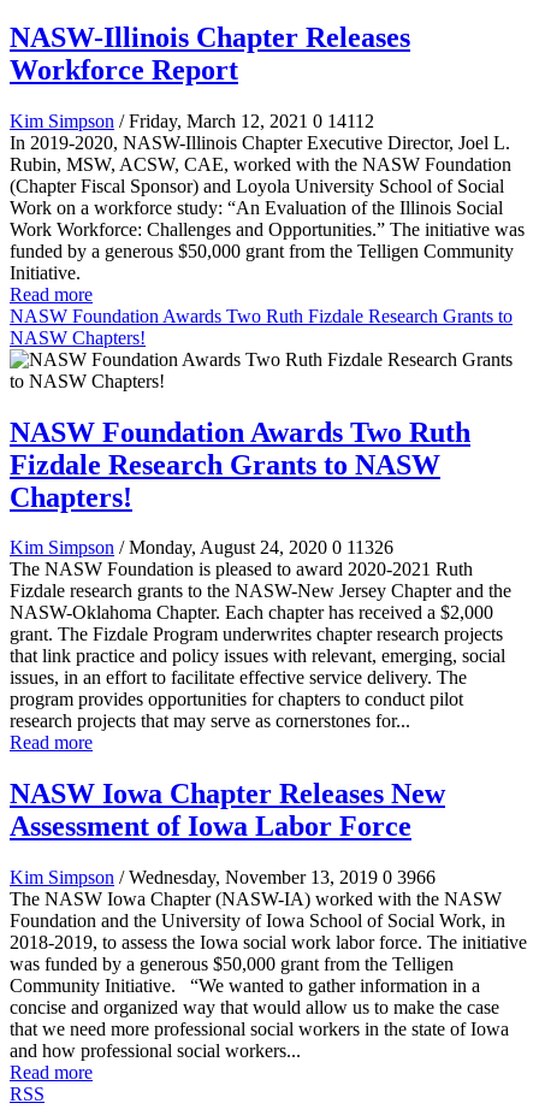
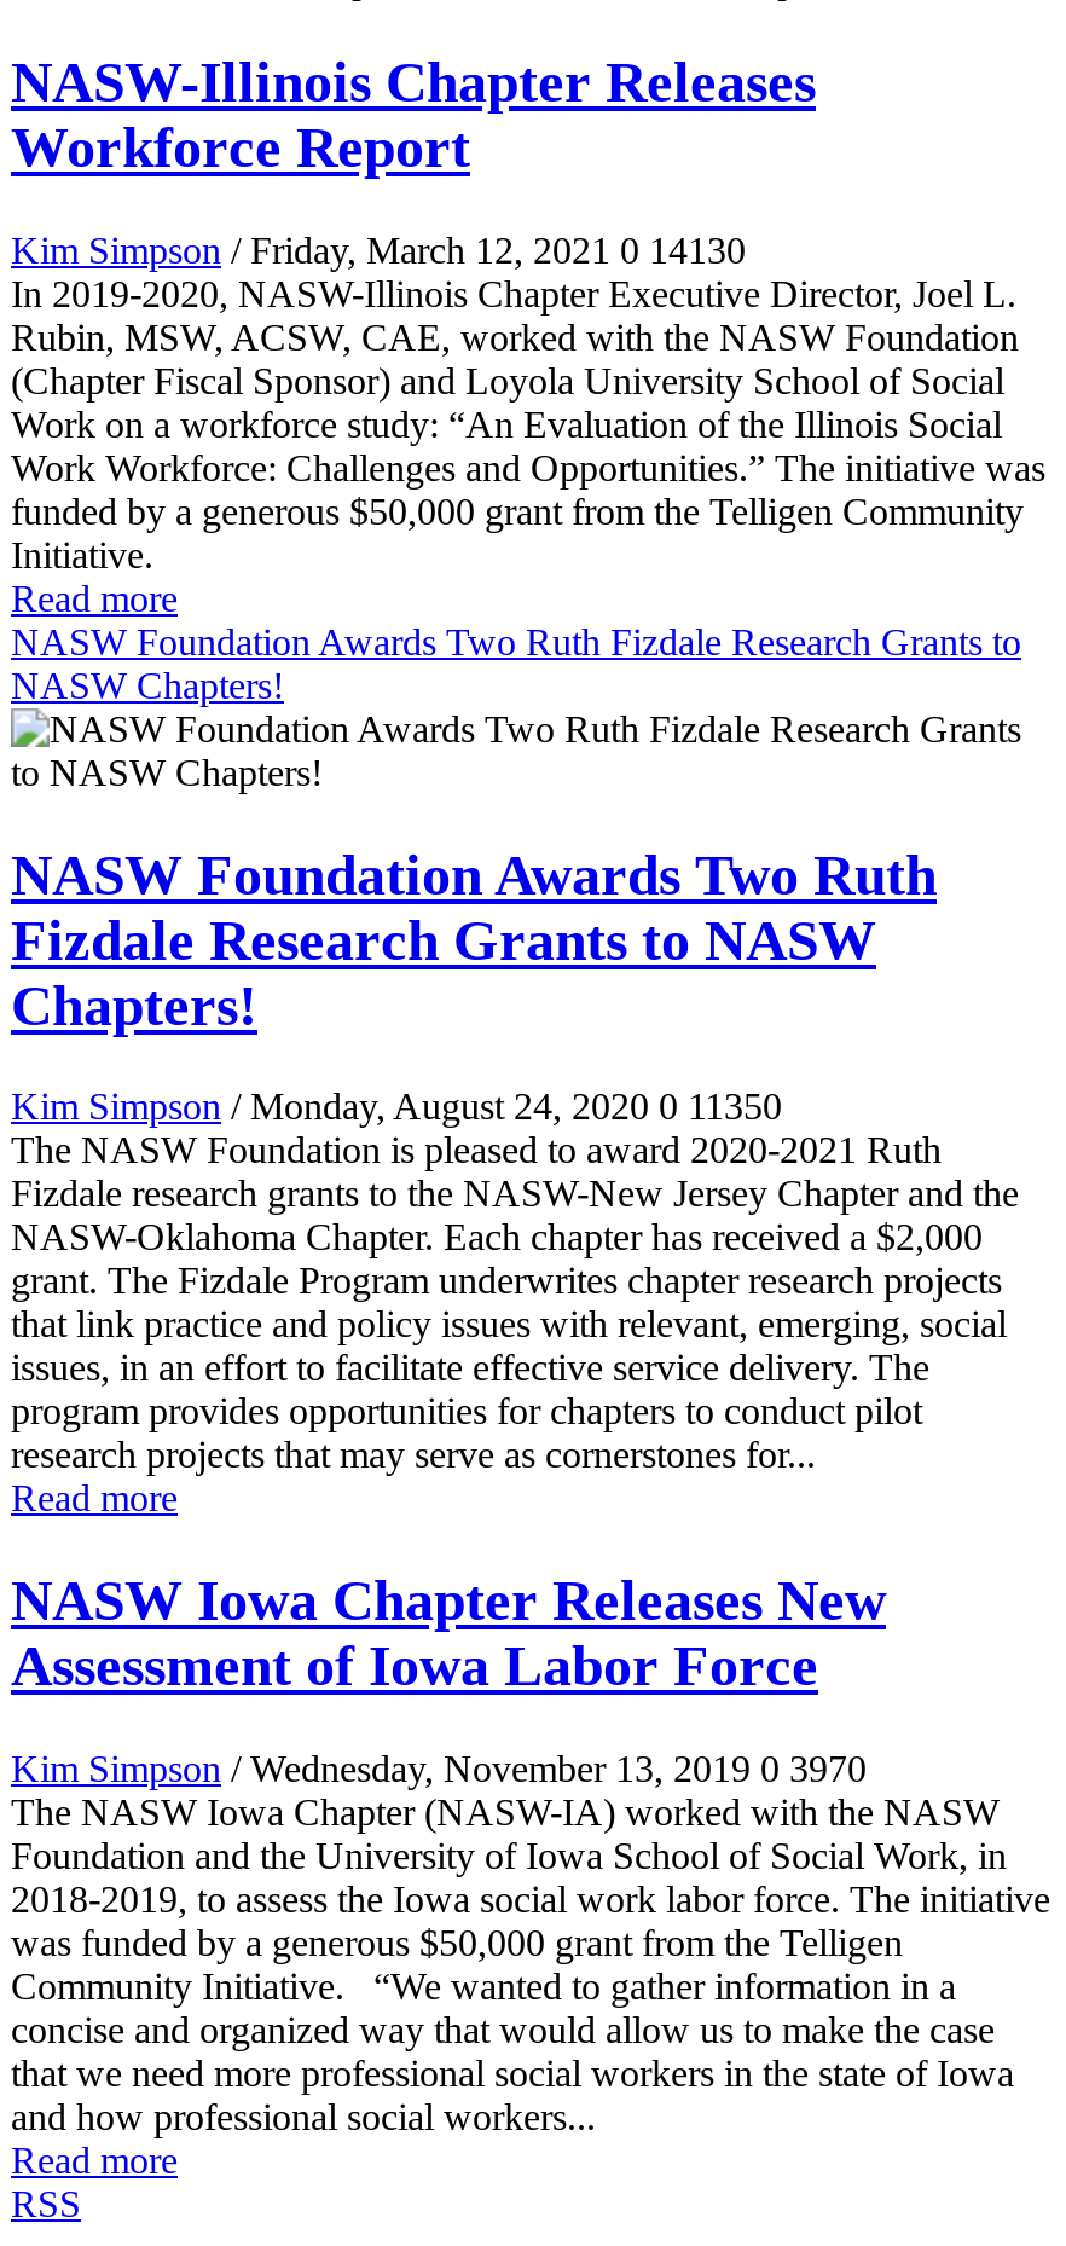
[10,110,374,131] Kim Simpson / Friday, March 12, 2021 0 14112 -> [11,229,746,270] Kim Simpson / Friday, March 12, 2021 0 14130
[10,538,393,558] Kim Simpson / Monday, August 24, 2020 0 11326 -> [11,1086,782,1128] Kim Simpson / Monday, August 24, 2020 0 11350
[10,867,436,888] Kim Simpson / Wednesday, November 13, 2019 0 3966 -> [11,1748,867,1790] Kim Simpson / Wednesday, November 13, 2019 0 3970

